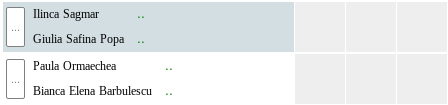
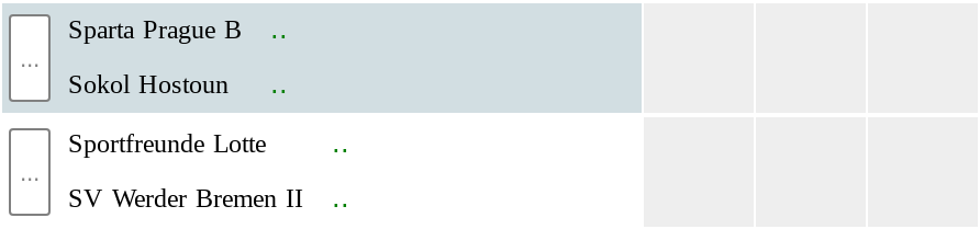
[33,7,99,21] Ilinca Sagmar -> [68,14,242,45] Sparta Prague B
[33,32,124,46] Giulia Safina Popa -> [68,69,229,100] Sokol Hostoun
[33,59,116,73] Paula Ormaechea -> [68,128,266,159] Sportfreunde Lotte
[33,84,152,98] Bianca Elena Barbulescu -> [68,183,303,214] SV Werder Bremen II

